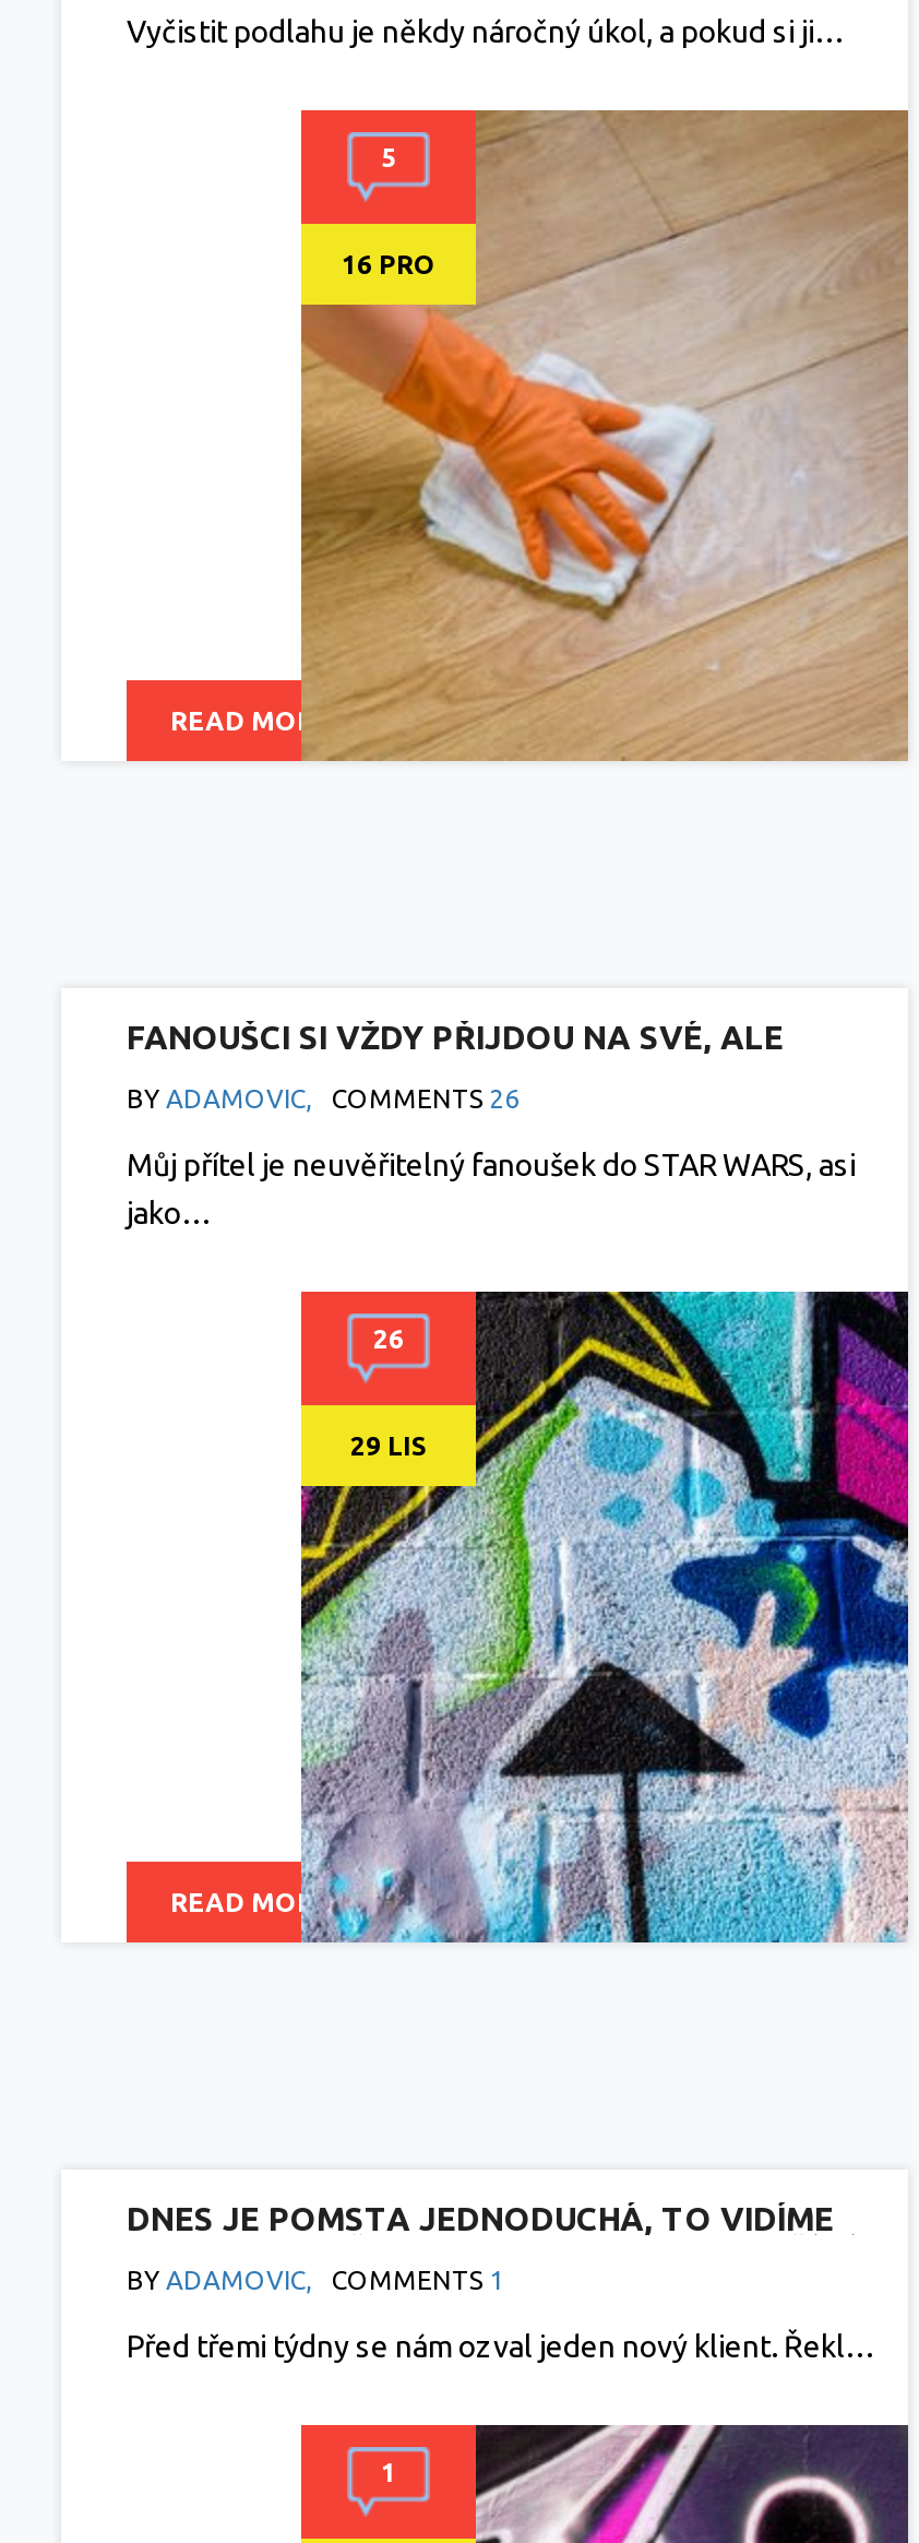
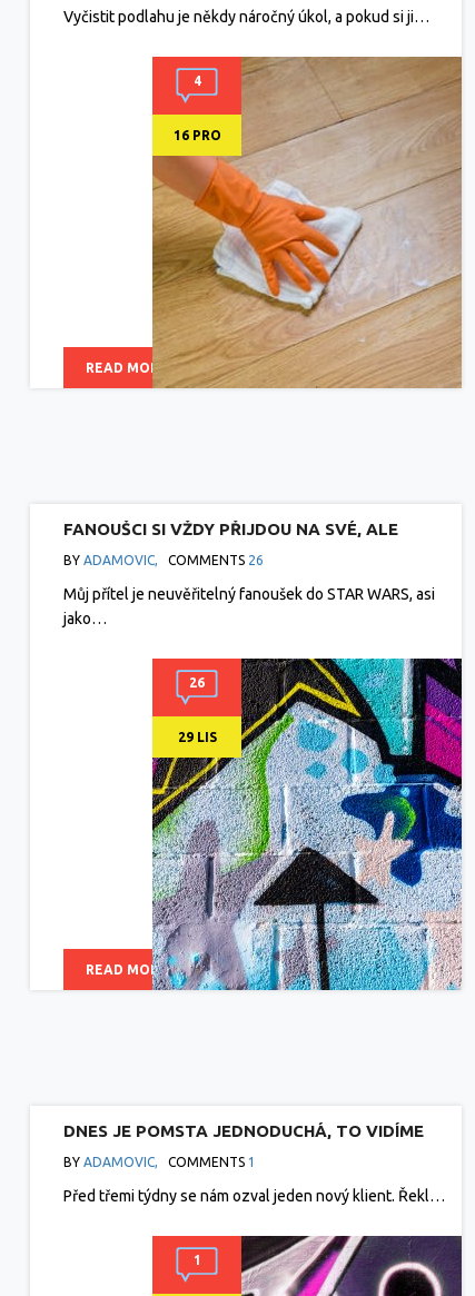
[381,144,396,172] 5 -> [193,74,201,88] 4

